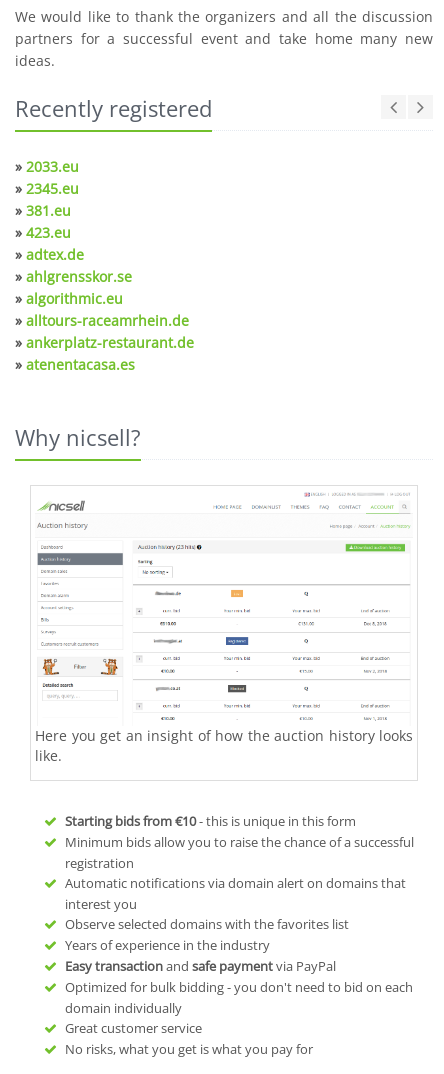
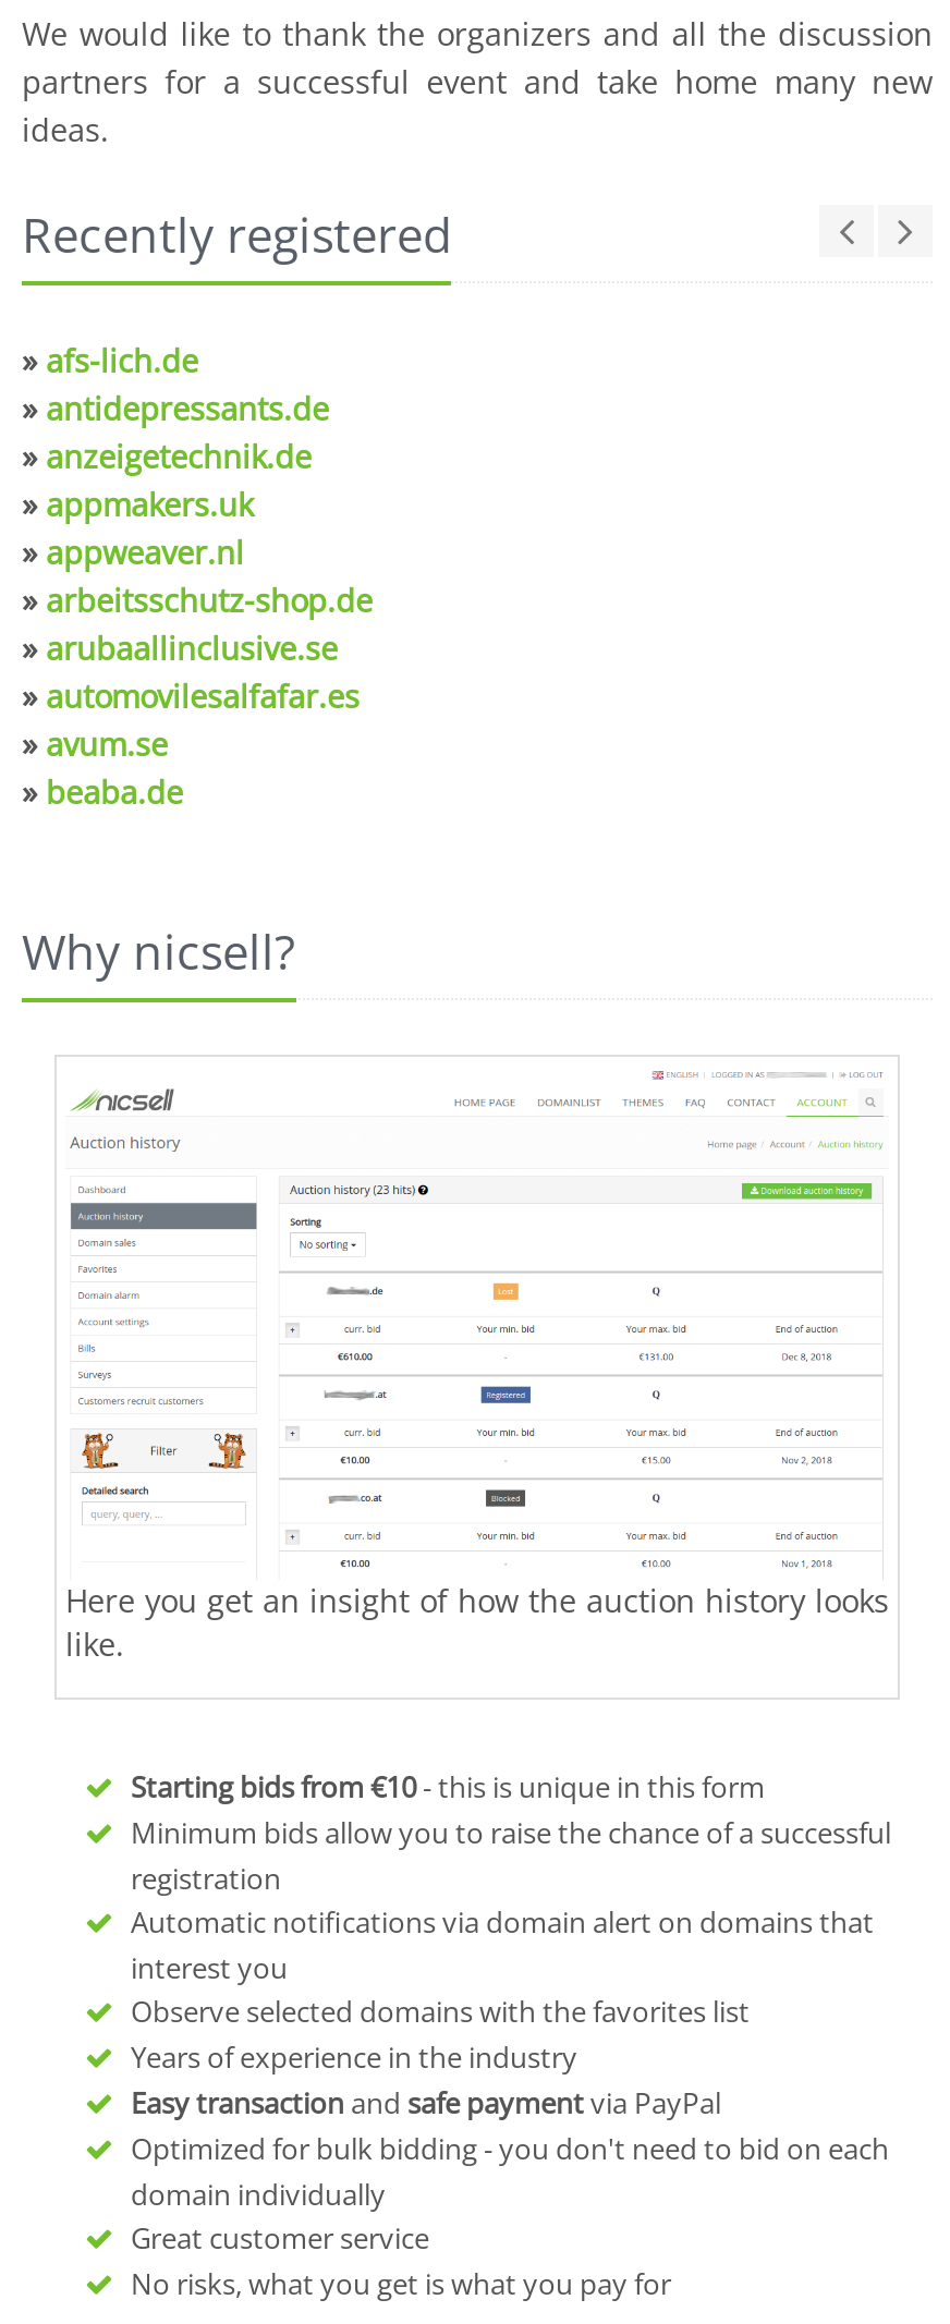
[15,157,194,374] » 2033.eu | » 2345.eu | » 381.eu | » 423.eu | » adtex.de | » ahlgrensskor.se | » algorithmic.eu | » alltours-raceamrhein.de | » ankerplatz-restaurant.de | » atenentacasa.es -> [22,340,373,813] » afs-lich.de | » antidepressants.de | » anzeigetechnik.de | » appmakers.uk | » appweaver.nl | » arbeitsschutz-shop.de | » arubaallinclusive.se | » automovilesalfafar.es | » avum.se | » beaba.de

